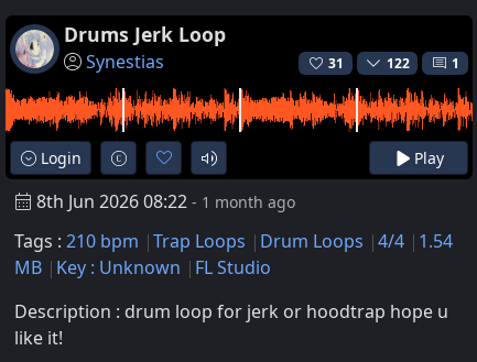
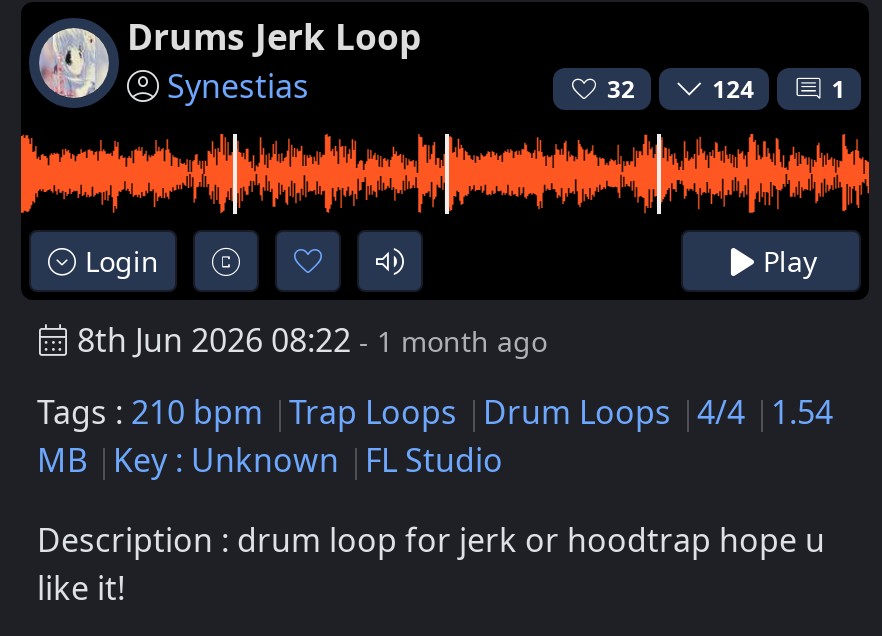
[328,54,344,72] 31 -> [607,71,635,105] 32
[386,54,409,72] 122 -> [712,71,754,105] 124

